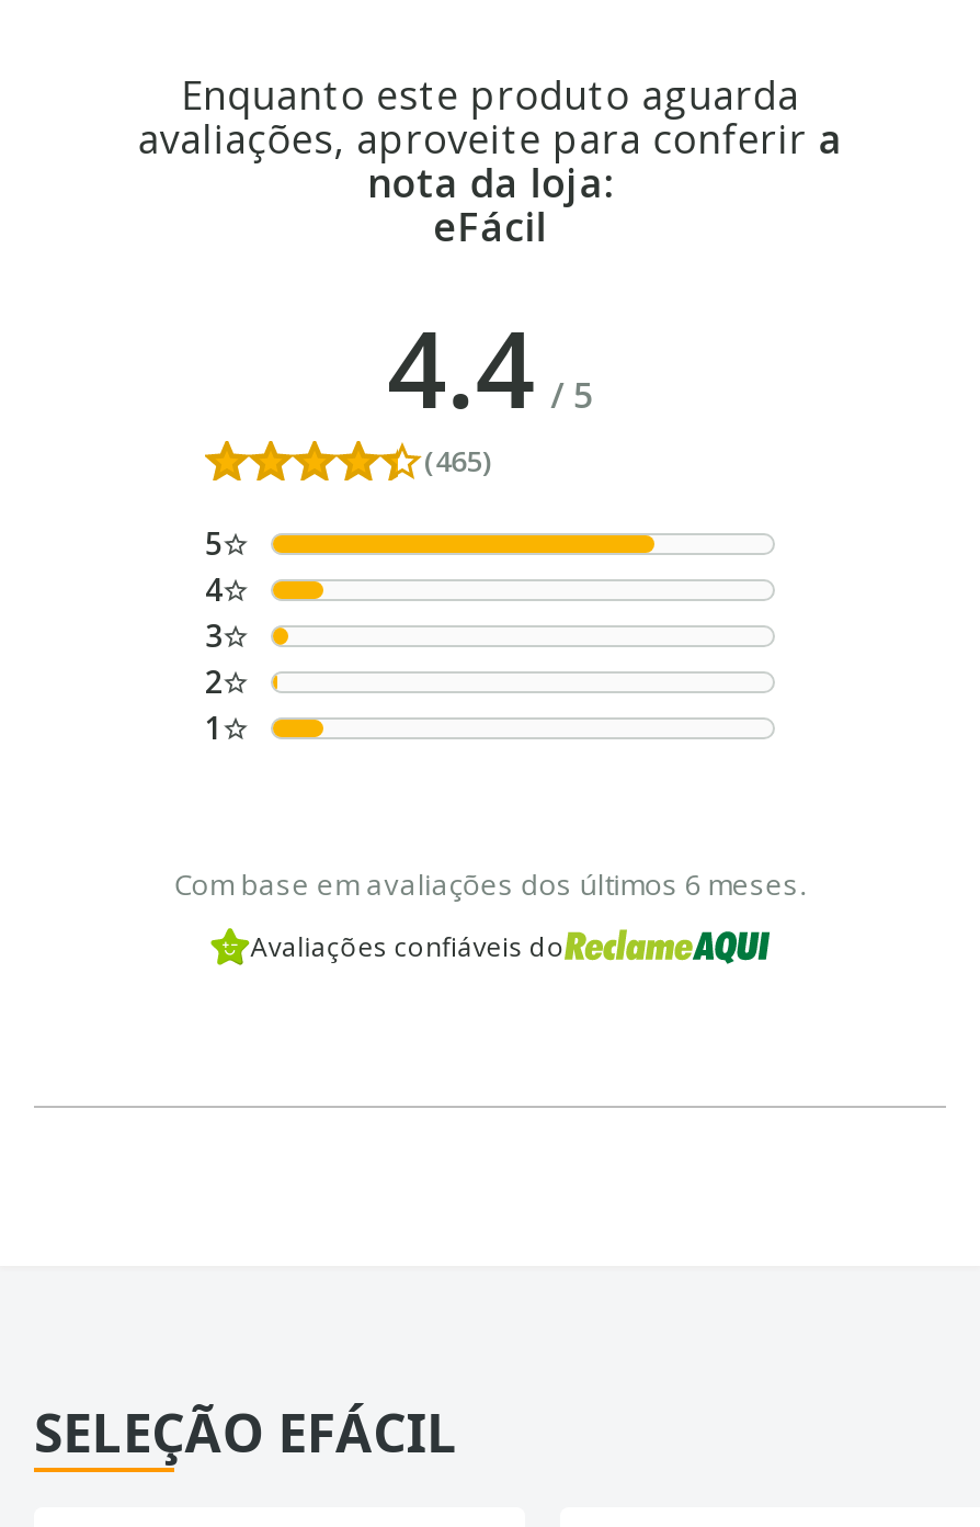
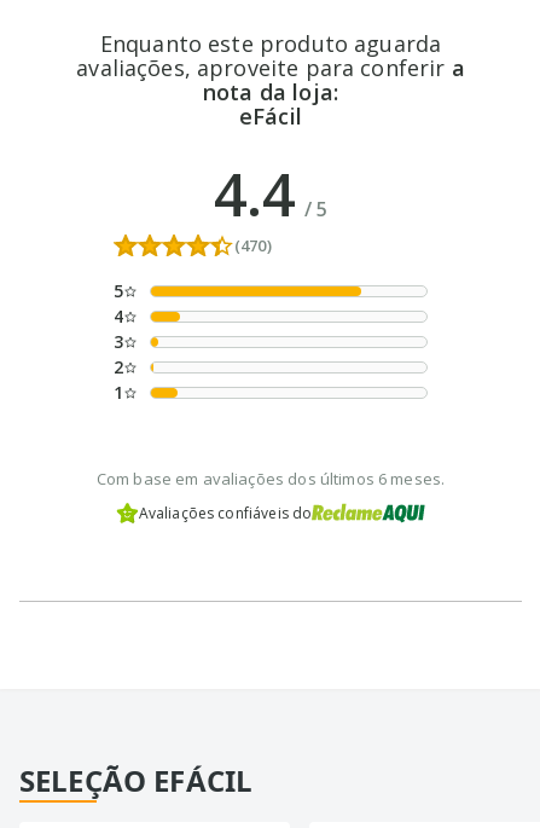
[424,441,492,480] (465) -> [234,234,272,256] (470)

